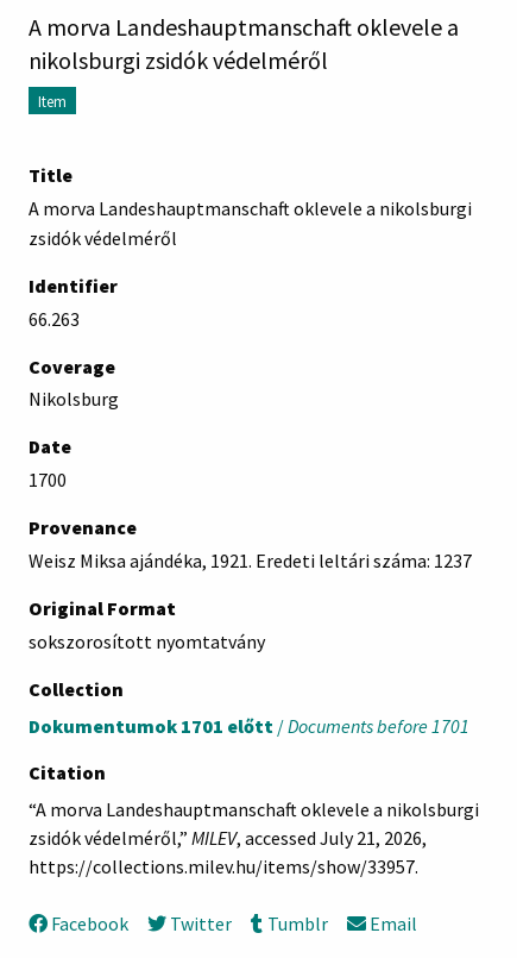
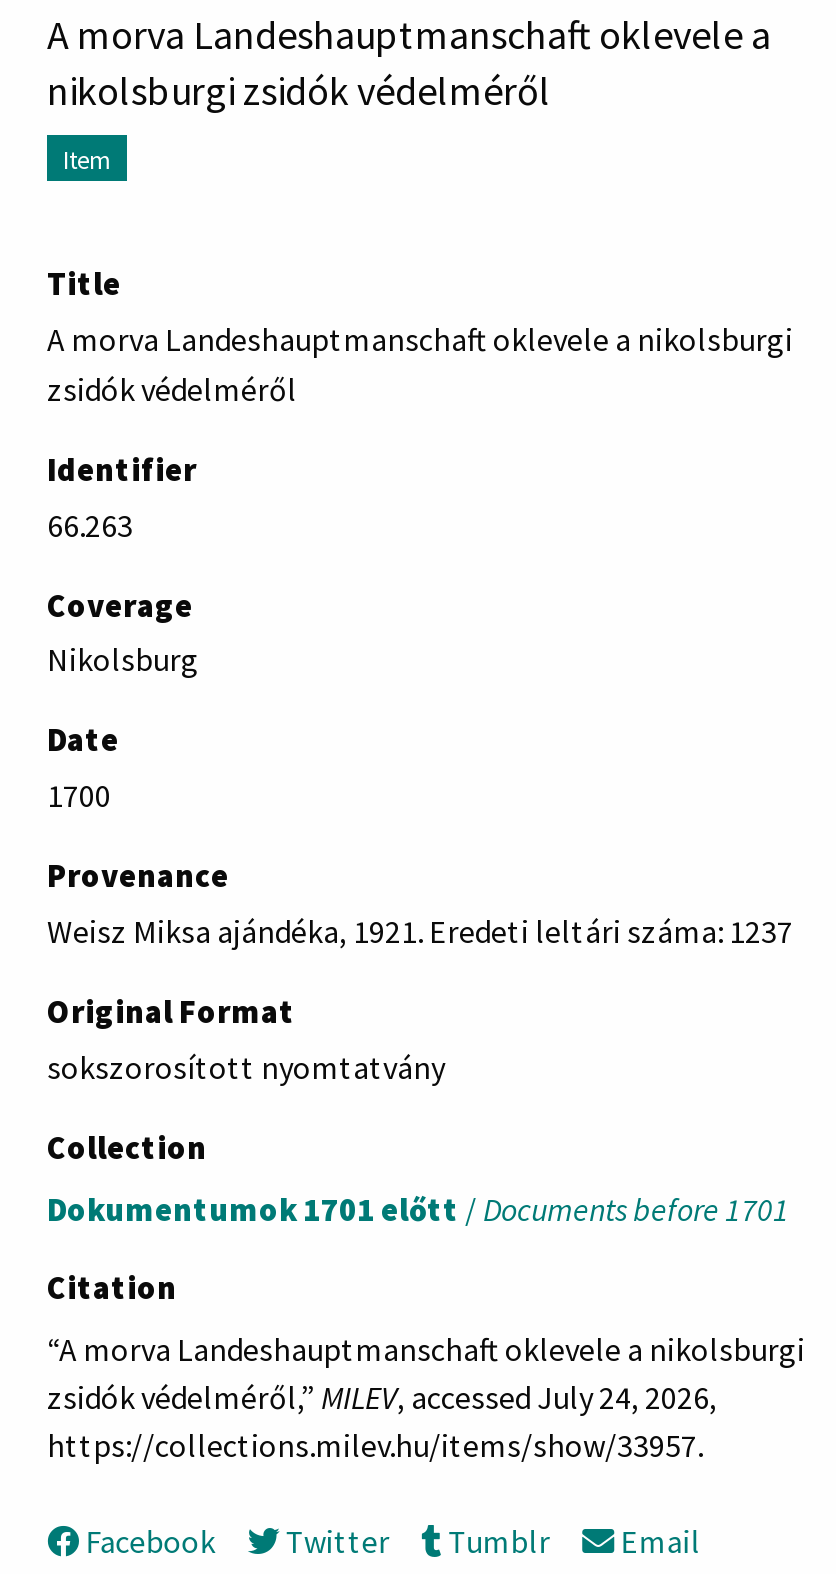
[29,826,427,849] zsidók védelméről,” MILEV, accessed July 21, 2026, -> [47,1377,717,1417] zsidók védelméről,” MILEV, accessed July 24, 2026,

